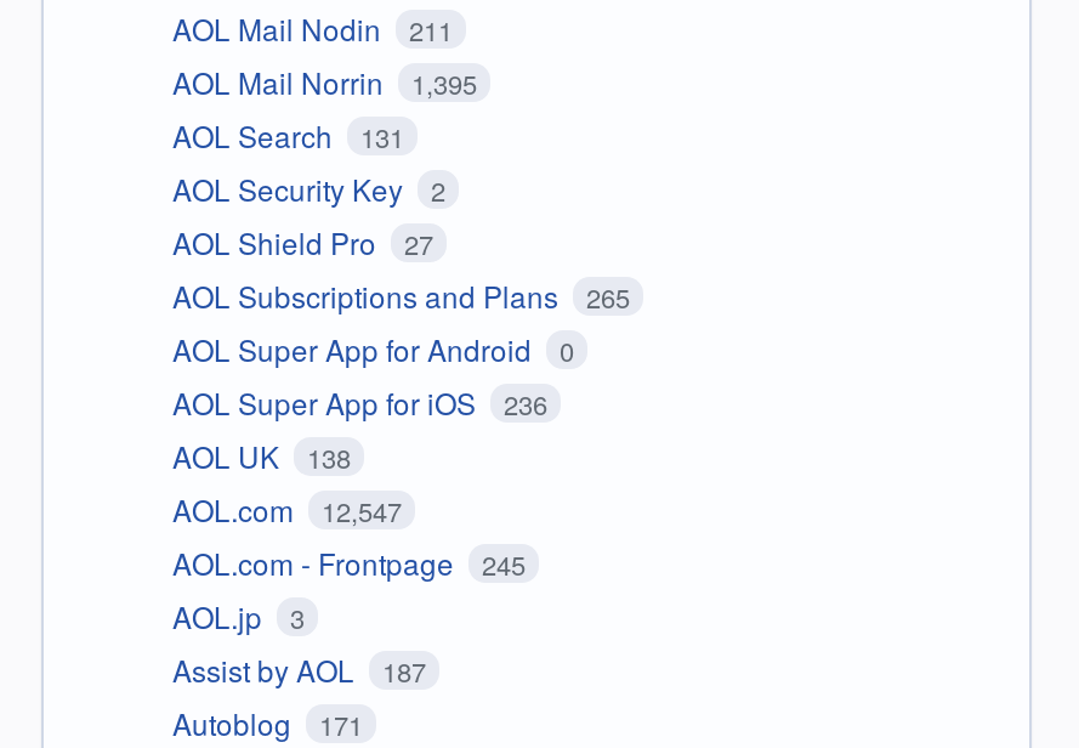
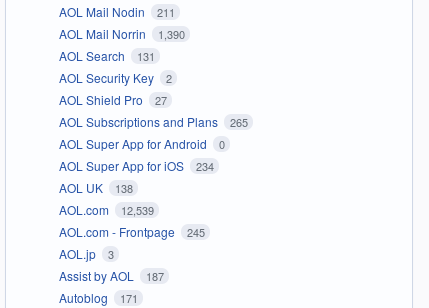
[172,60,477,101] AOL Mail Norrin 1,395 -> [59,25,184,42] AOL Mail Norrin 1,390
[172,381,547,422] AOL Super App for iOS 236 -> [59,157,213,174] AOL Super App for iOS 234
[172,487,402,529] AOL.com 12,547 -> [59,201,153,218] AOL.com 12,539

